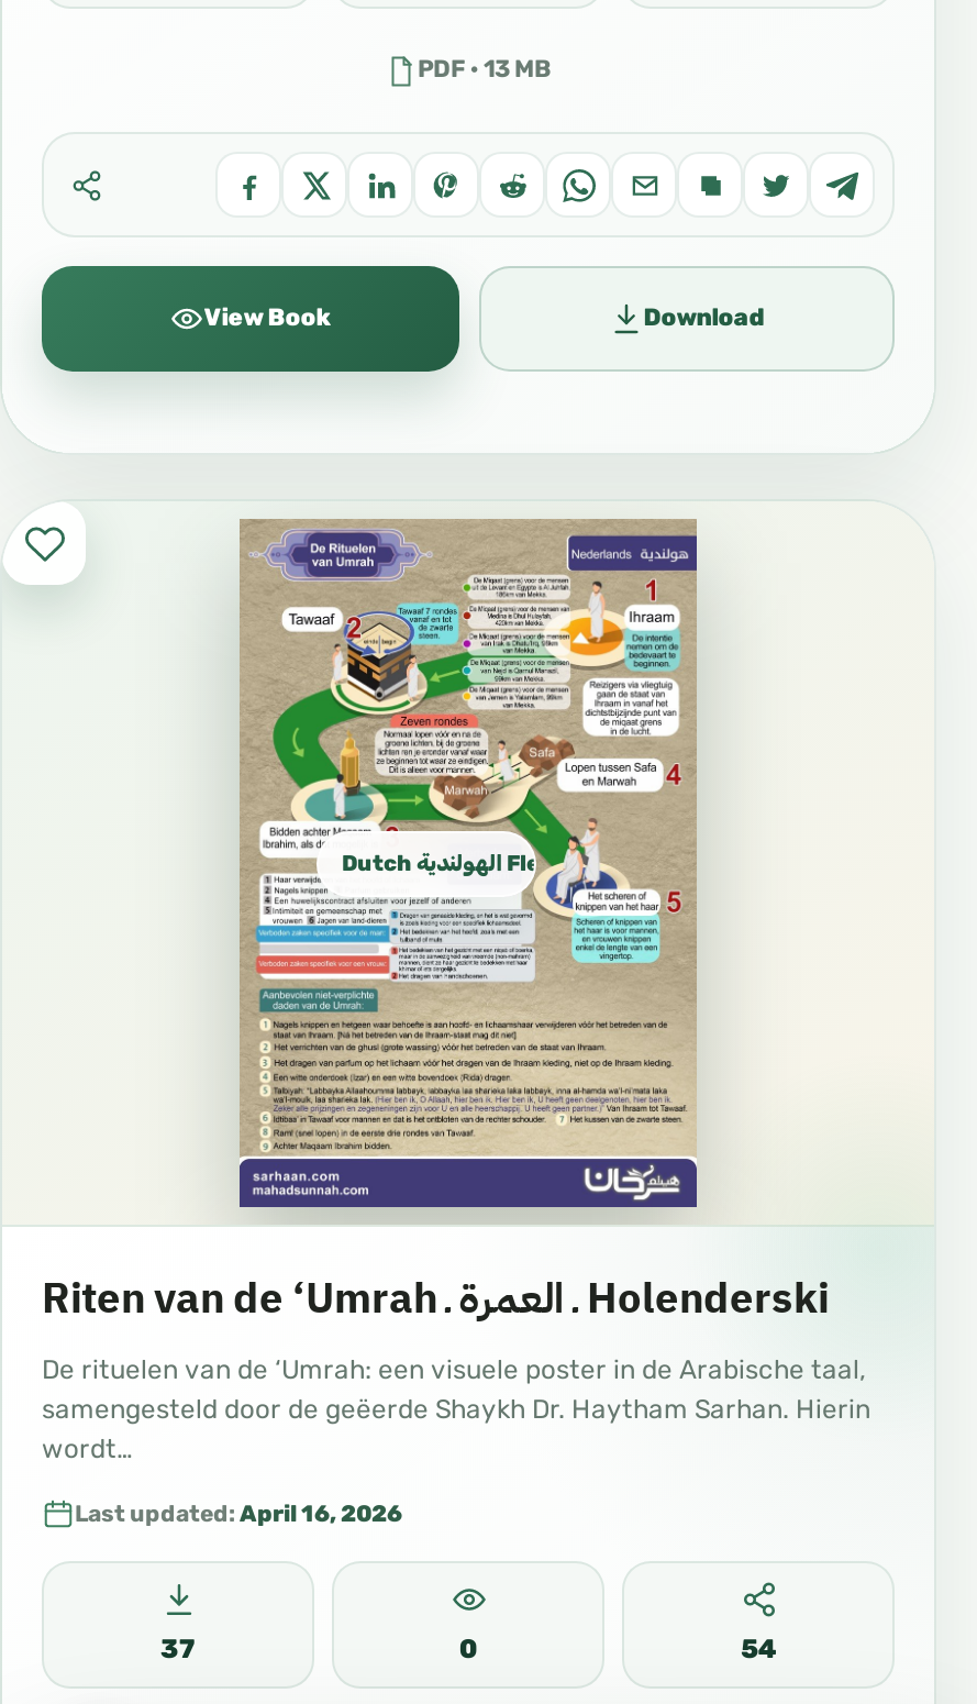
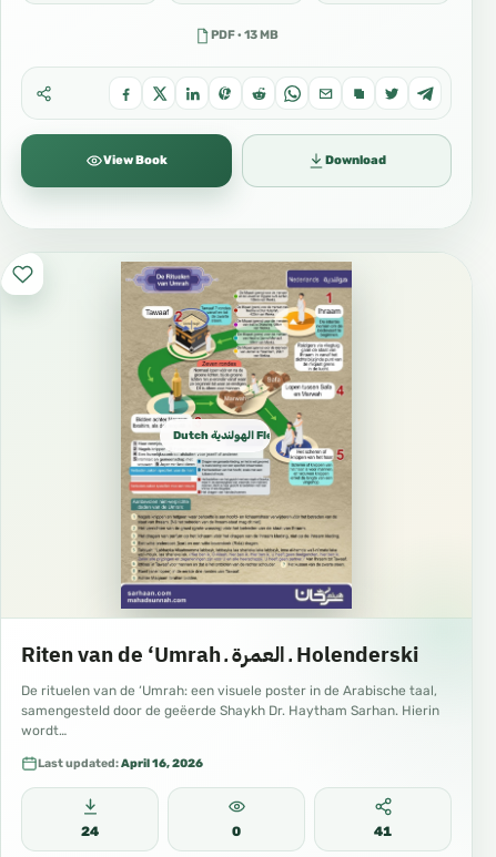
[160,1634,196,1664] 37 -> [81,824,99,839] 24
[741,1634,776,1664] 54 -> [374,824,392,839] 41

